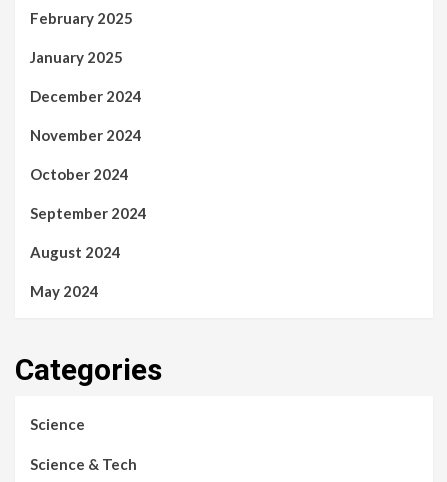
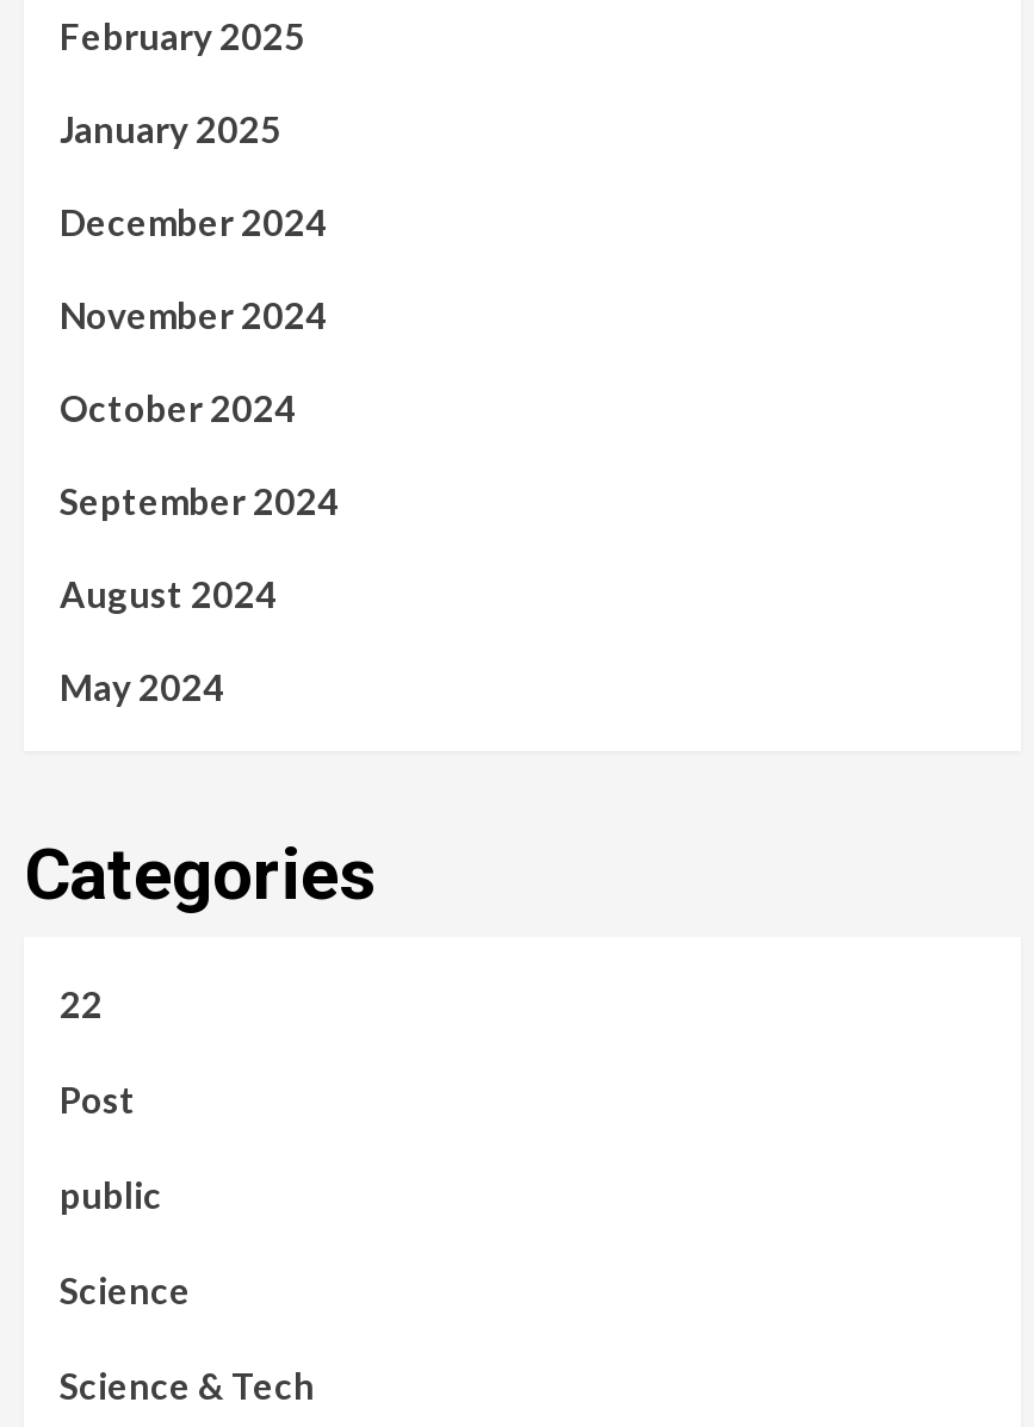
none -> [60,982,162,1215] 22 | Post | public

